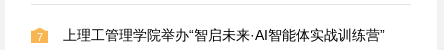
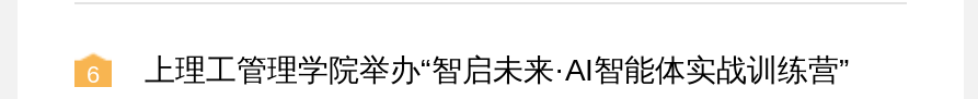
[36,27,385,43] 7 上理工管理学院举办“智启未来·AI智能体实战训练营” -> [87,52,850,87] 6 上理工管理学院举办“智启未来·AI智能体实战训练营”

